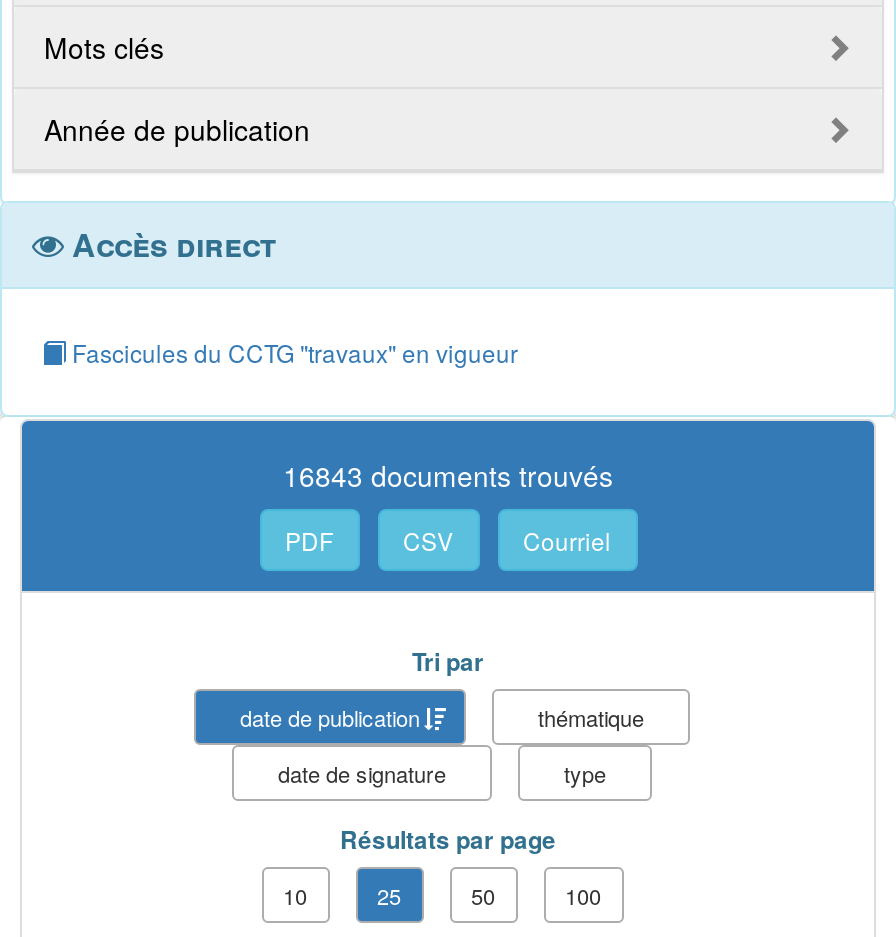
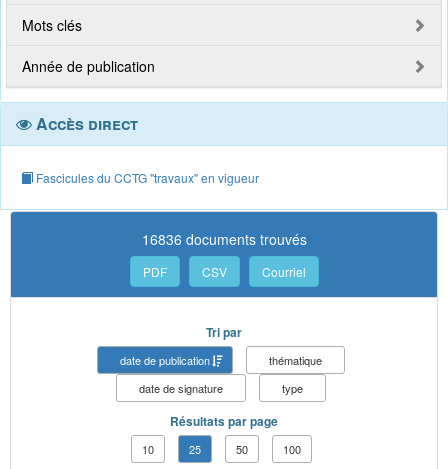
[283,455,613,495] 16843 documents trouvés -> [141,229,306,249] 16836 documents trouvés

